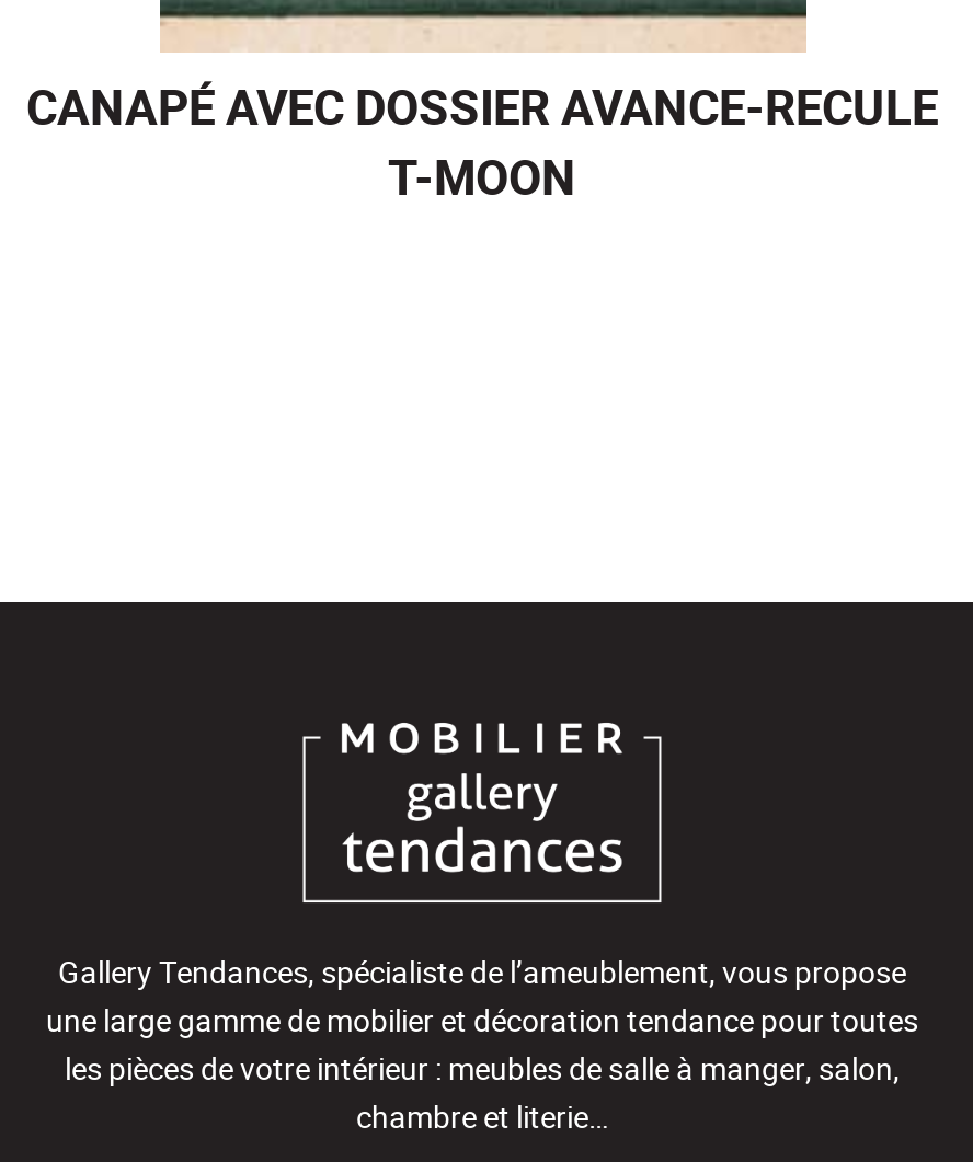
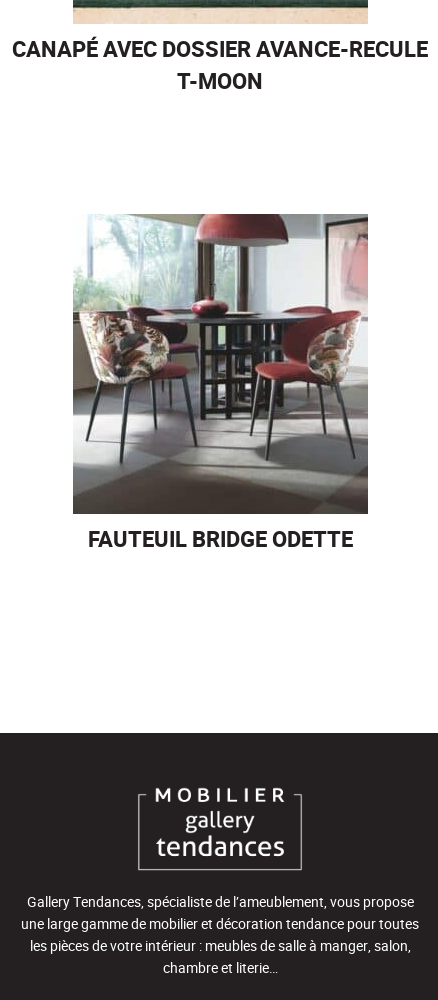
none -> [72,213,369,556] [image] | FAUTEUIL BRIDGE ODETTE

